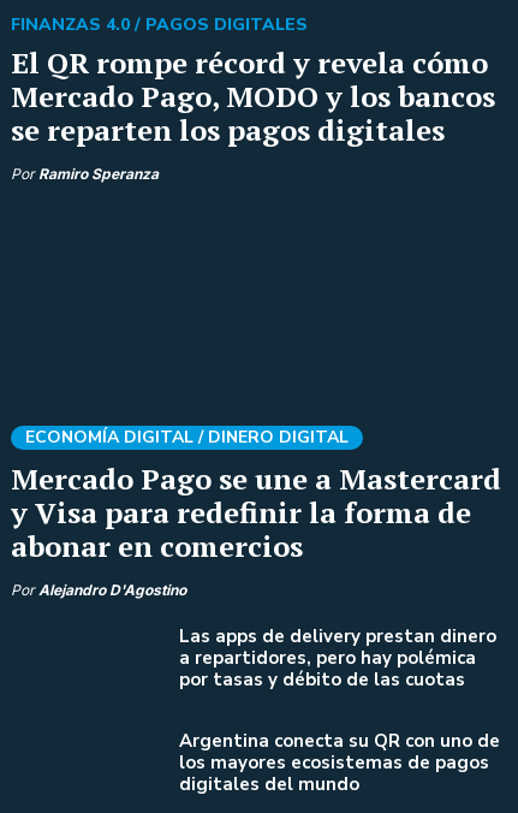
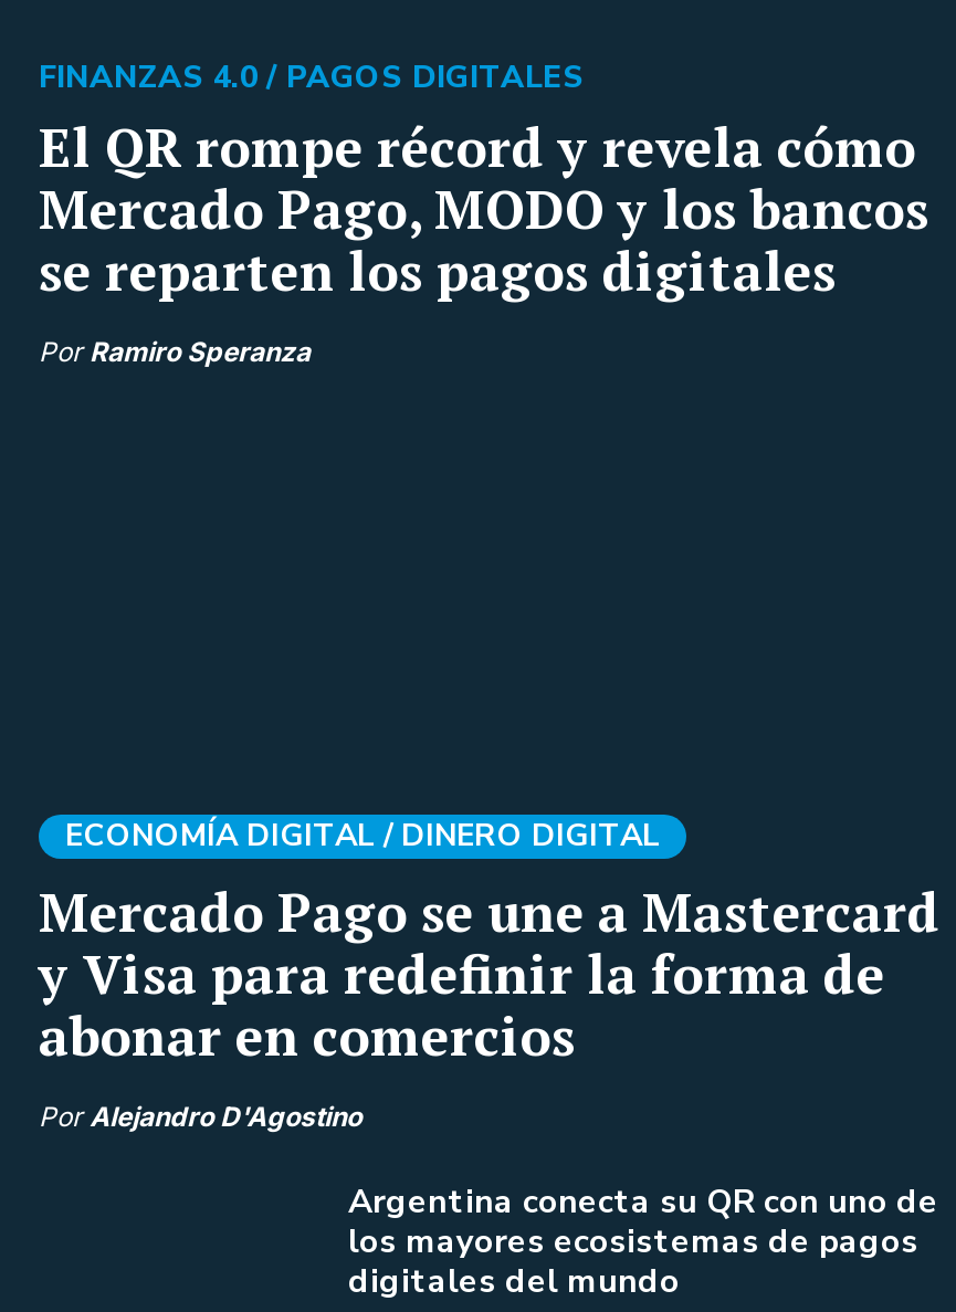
[179,624,496,691] Las apps de delivery prestan dinero | a repartidores, pero hay polémica | por tasas y débito de las cuotas -> none

